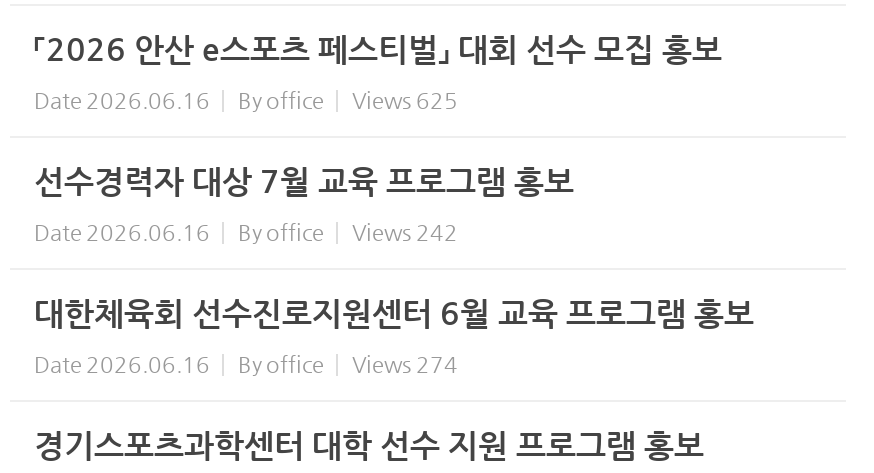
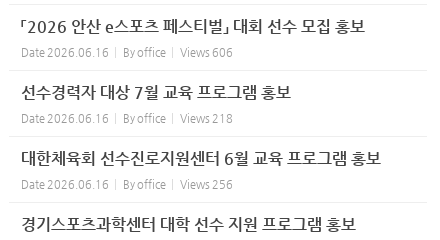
[34,88,458,114] Date 2026.06.16 By office Views 625 -> [21,46,233,59] Date 2026.06.16 By office Views 606
[34,220,458,246] Date 2026.06.16 By office Views 242 -> [21,112,233,125] Date 2026.06.16 By office Views 218
[34,352,458,378] Date 2026.06.16 By office Views 274 -> [21,178,233,191] Date 2026.06.16 By office Views 256

